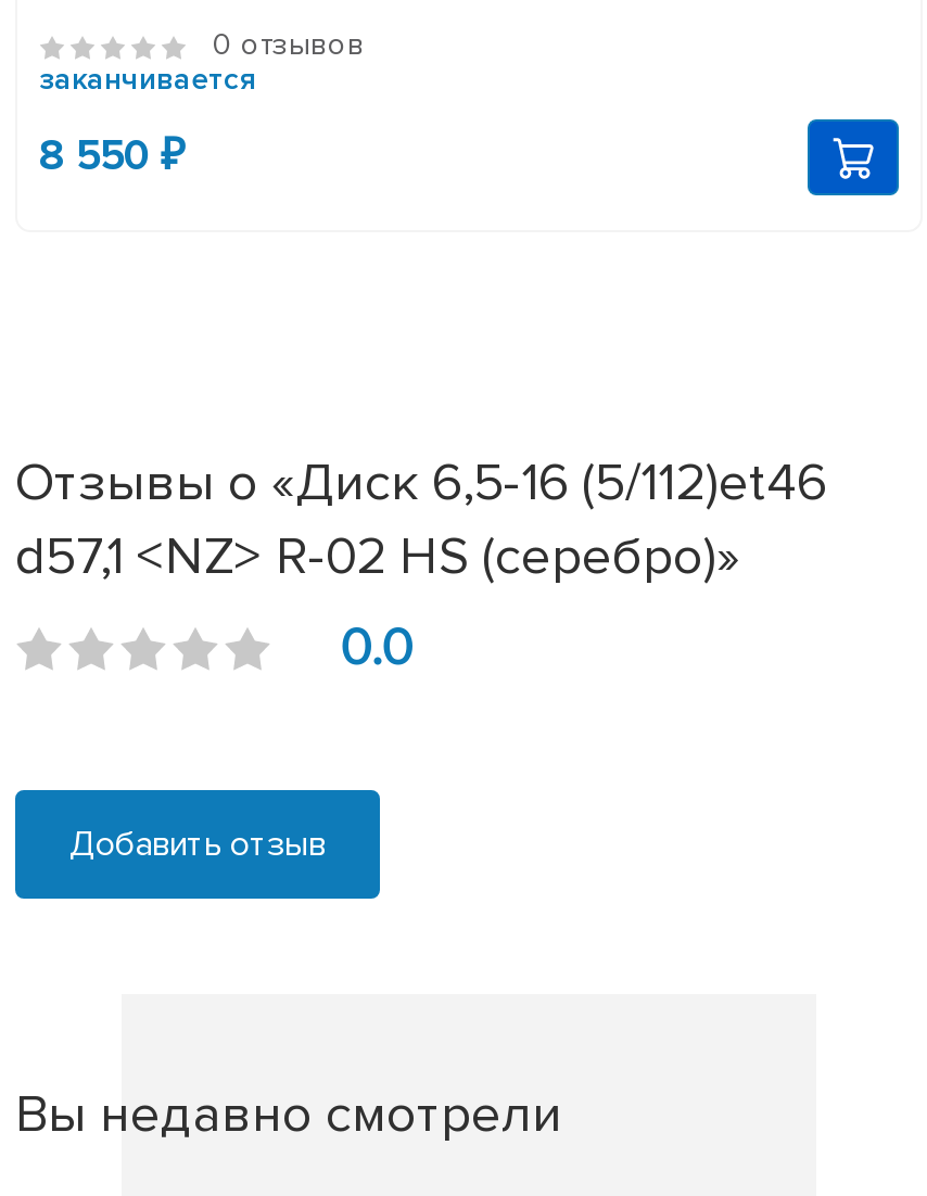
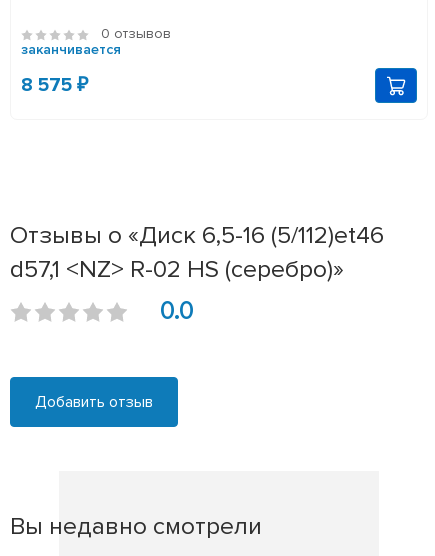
[39,131,185,183] 8 550 ₽ -> [21,73,88,97] 8 575 ₽

